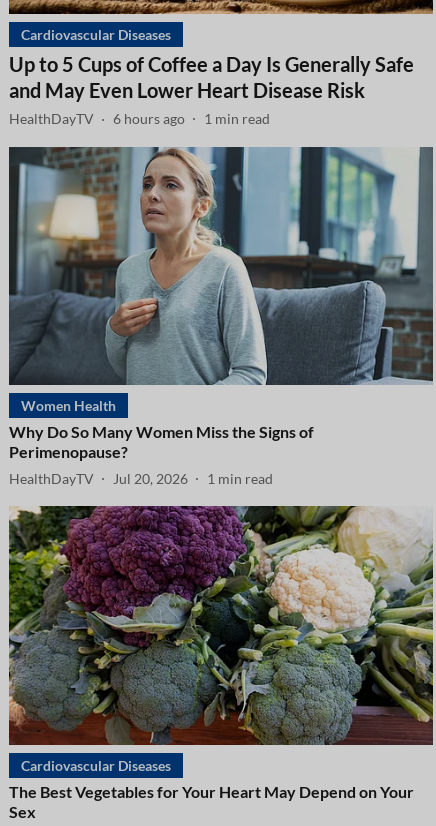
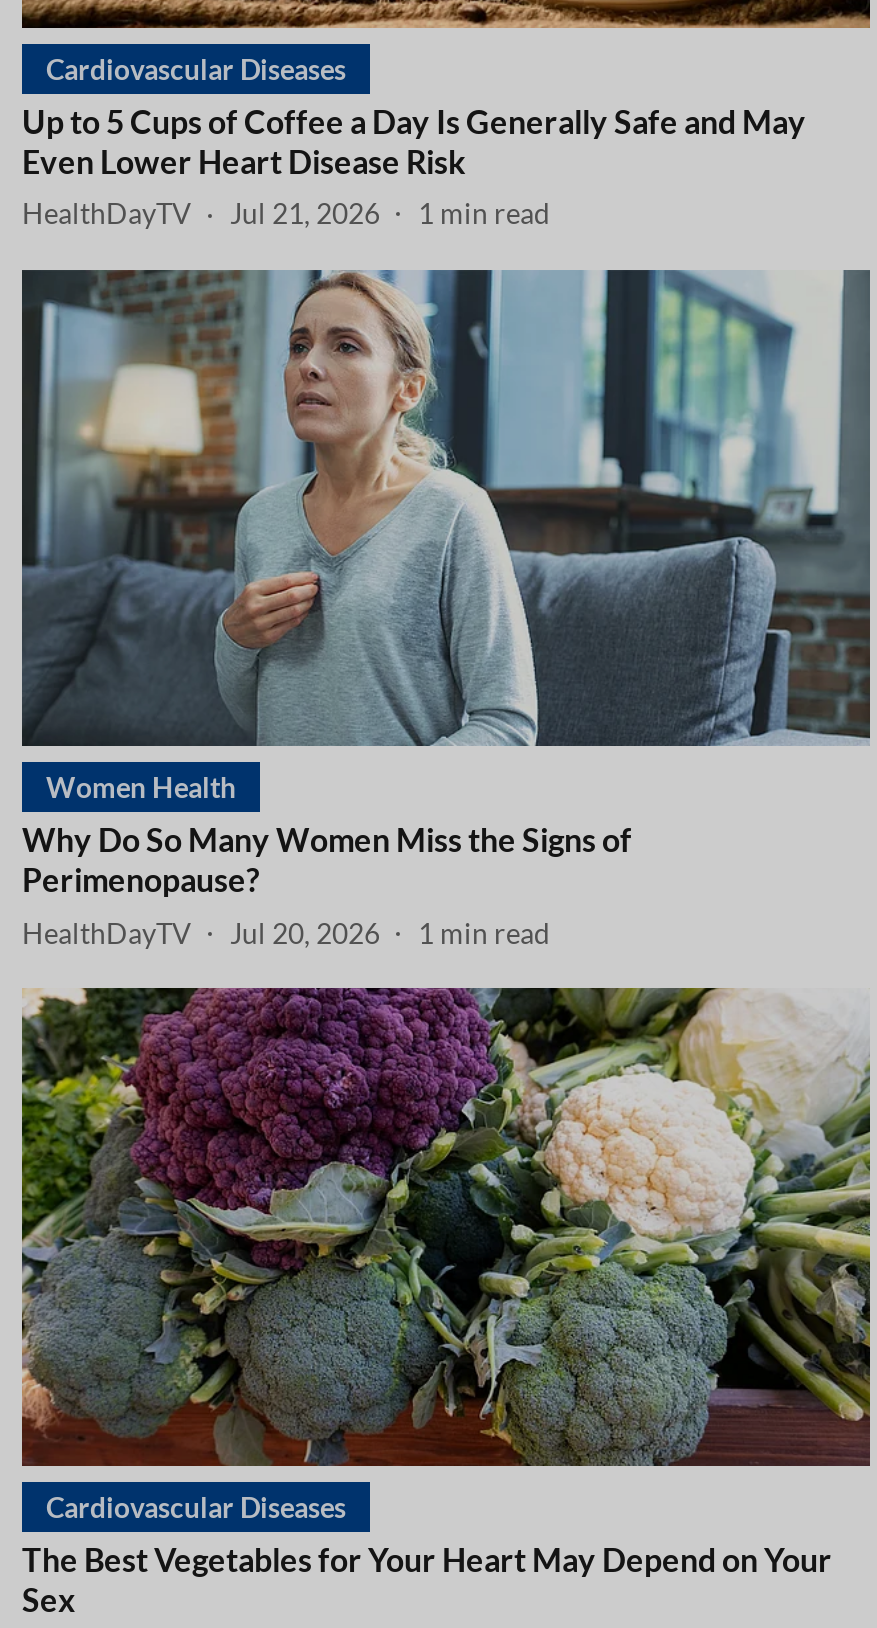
[9,110,270,127] HealthDayTV 6 hours ago 1 min read -> [22,196,550,230] HealthDayTV Jul 21, 2026 1 min read

